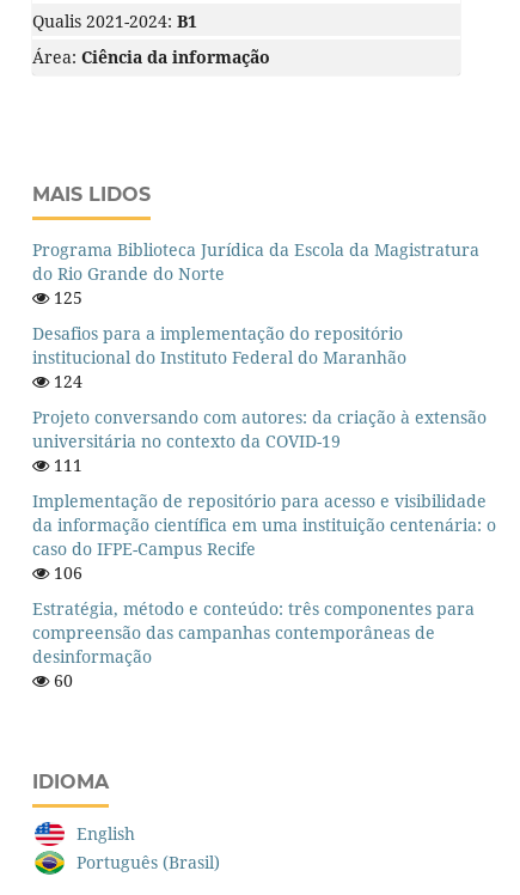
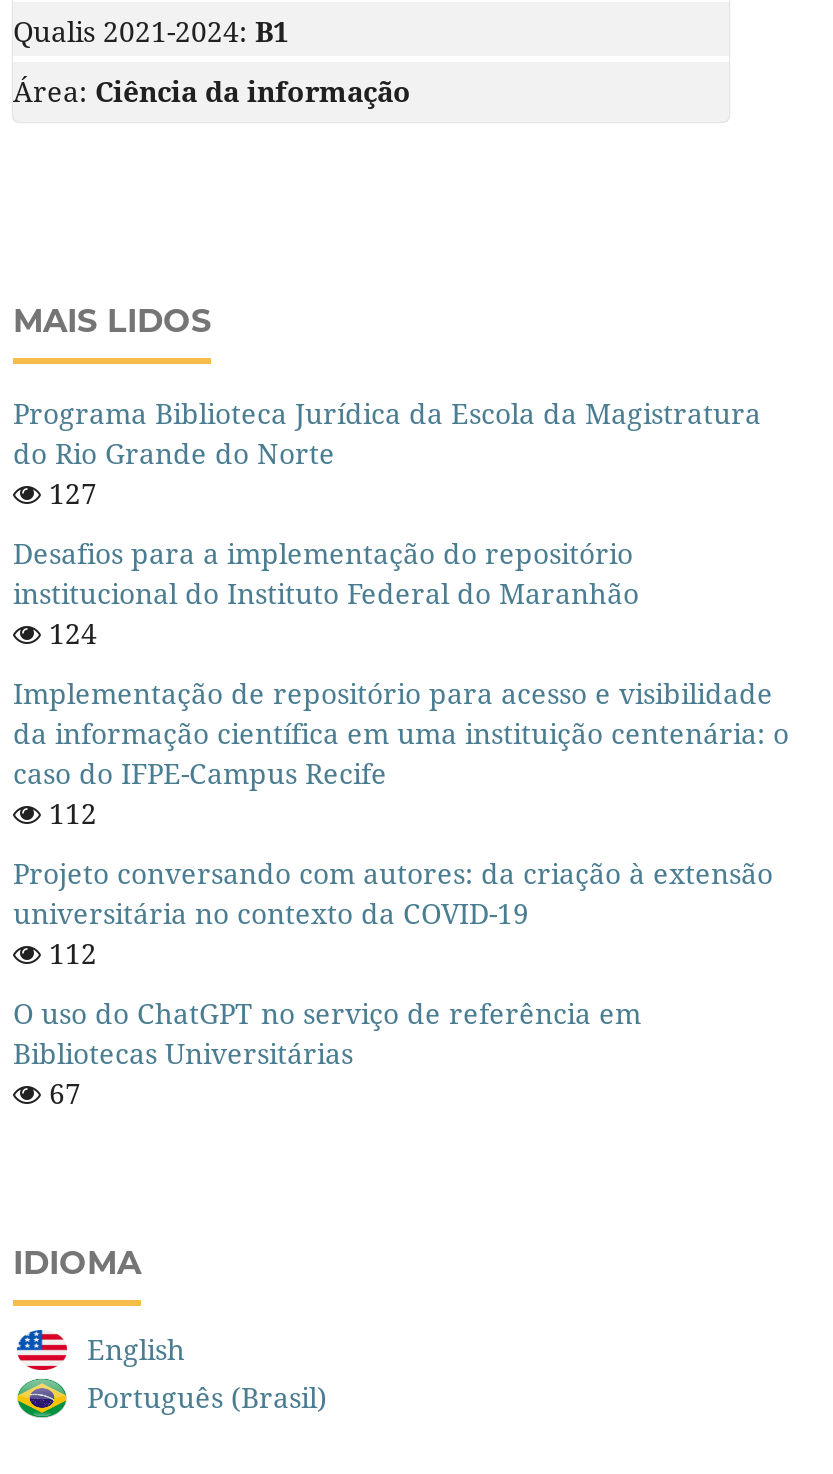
[49,286,82,309] 125 -> [41,474,97,512] 127
moved [32,406,487,452] -> [13,854,773,932]: Projeto conversando com autores: da criação à extensão | universitária no contexto da COVID-19
[49,454,82,476] 111 -> none
moved [32,489,496,560] -> [13,674,789,792]: Implementação de repositório para acesso e visibilidade | da informação científica em uma instituição centenária: o | caso do IFPE-Campus Recife
[32,561,475,692] 106 | Estratégia, método e conteúdo: três componentes para | compreensão das campanhas contemporâneas de | desinformação | 60 -> [13,794,641,1112] 112 | 112 | O uso do ChatGPT no serviço de referência em | Bibliotecas Universitárias | 67

